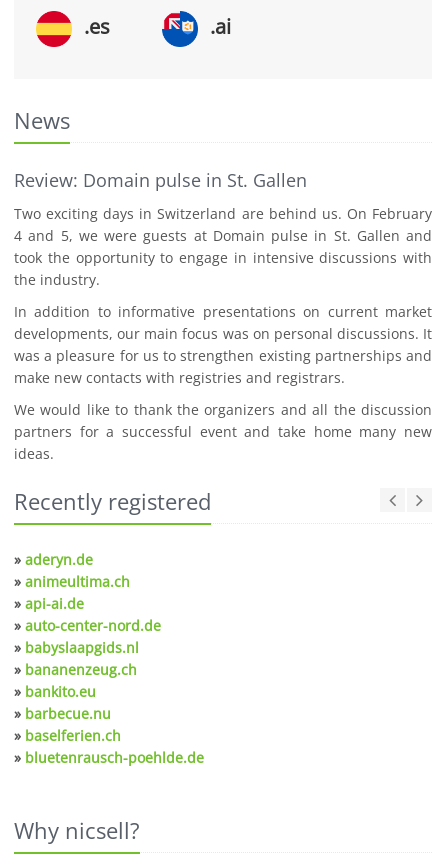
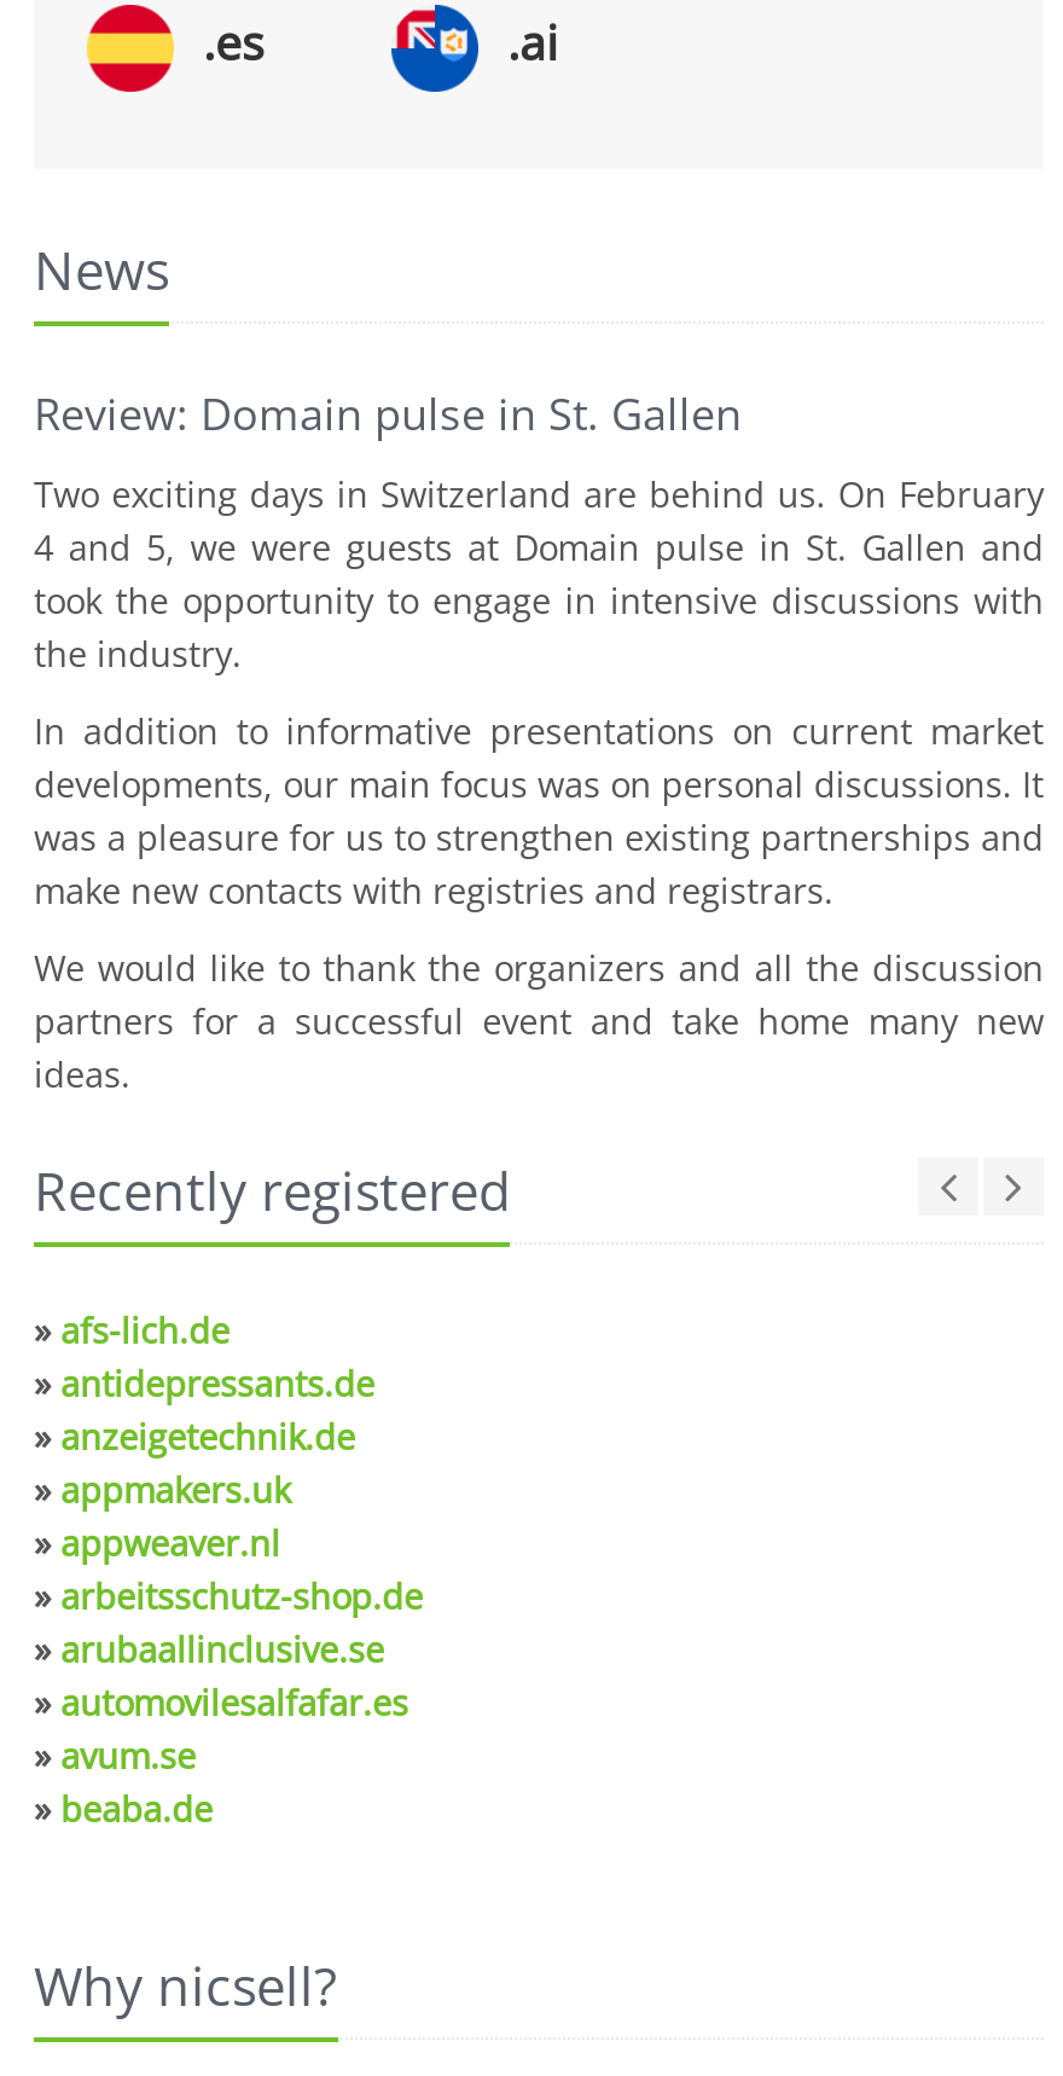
[14,550,204,767] » aderyn.de | » animeultima.ch | » api-ai.de | » auto-center-nord.de | » babyslaapgids.nl | » bananenzeug.ch | » bankito.eu | » barbecue.nu | » baselferien.ch | » bluetenrausch-poehlde.de -> [34,1308,423,1832] » afs-lich.de | » antidepressants.de | » anzeigetechnik.de | » appmakers.uk | » appweaver.nl | » arbeitsschutz-shop.de | » arubaallinclusive.se | » automovilesalfafar.es | » avum.se | » beaba.de

